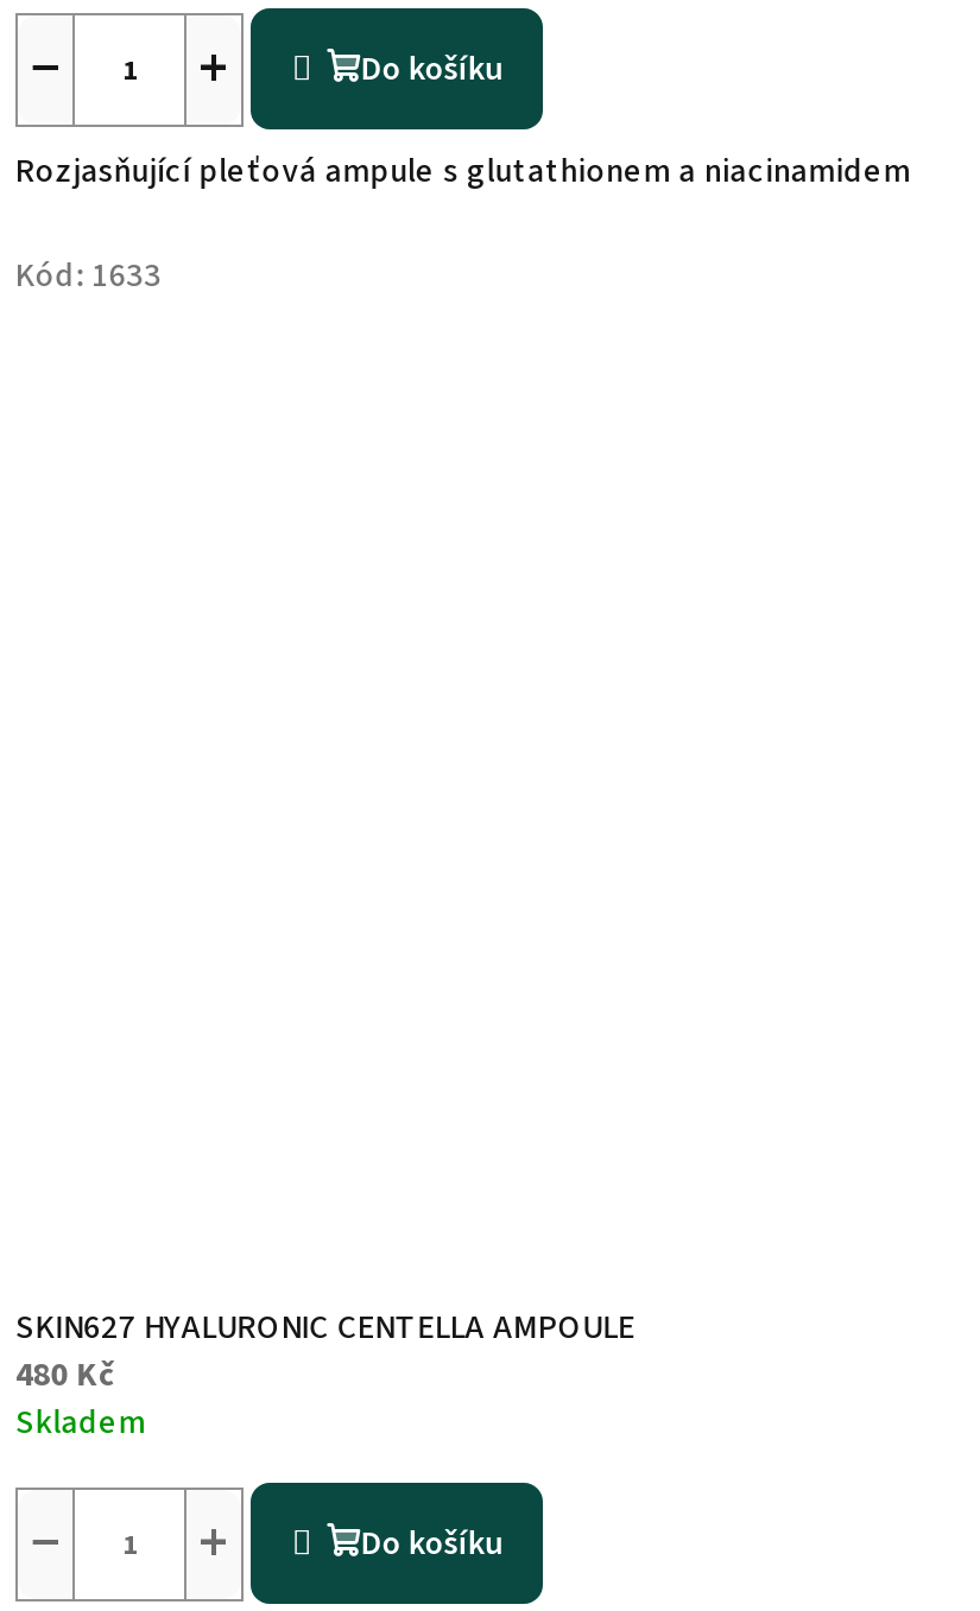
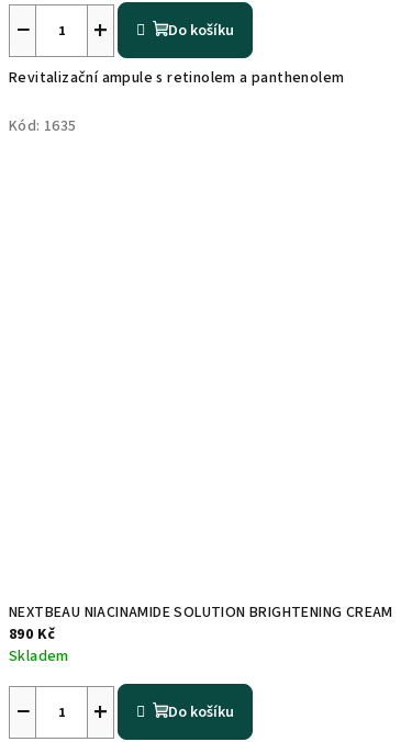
[15,149,911,197] Rozjasňující pleťová ampule s glutathionem a niacinamidem -> [9,67,344,89] Revitalizační ampule s retinolem a panthenolem
[15,254,162,301] Kód: 1633 -> [9,116,76,138] Kód: 1635
[15,1305,636,1400] SKIN627 HYALURONIC CENTELLA AMPOULE | 480 Kč -> [9,602,393,646] NEXTBEAU NIACINAMIDE SOLUTION BRIGHTENING CREAM | 890 Kč

